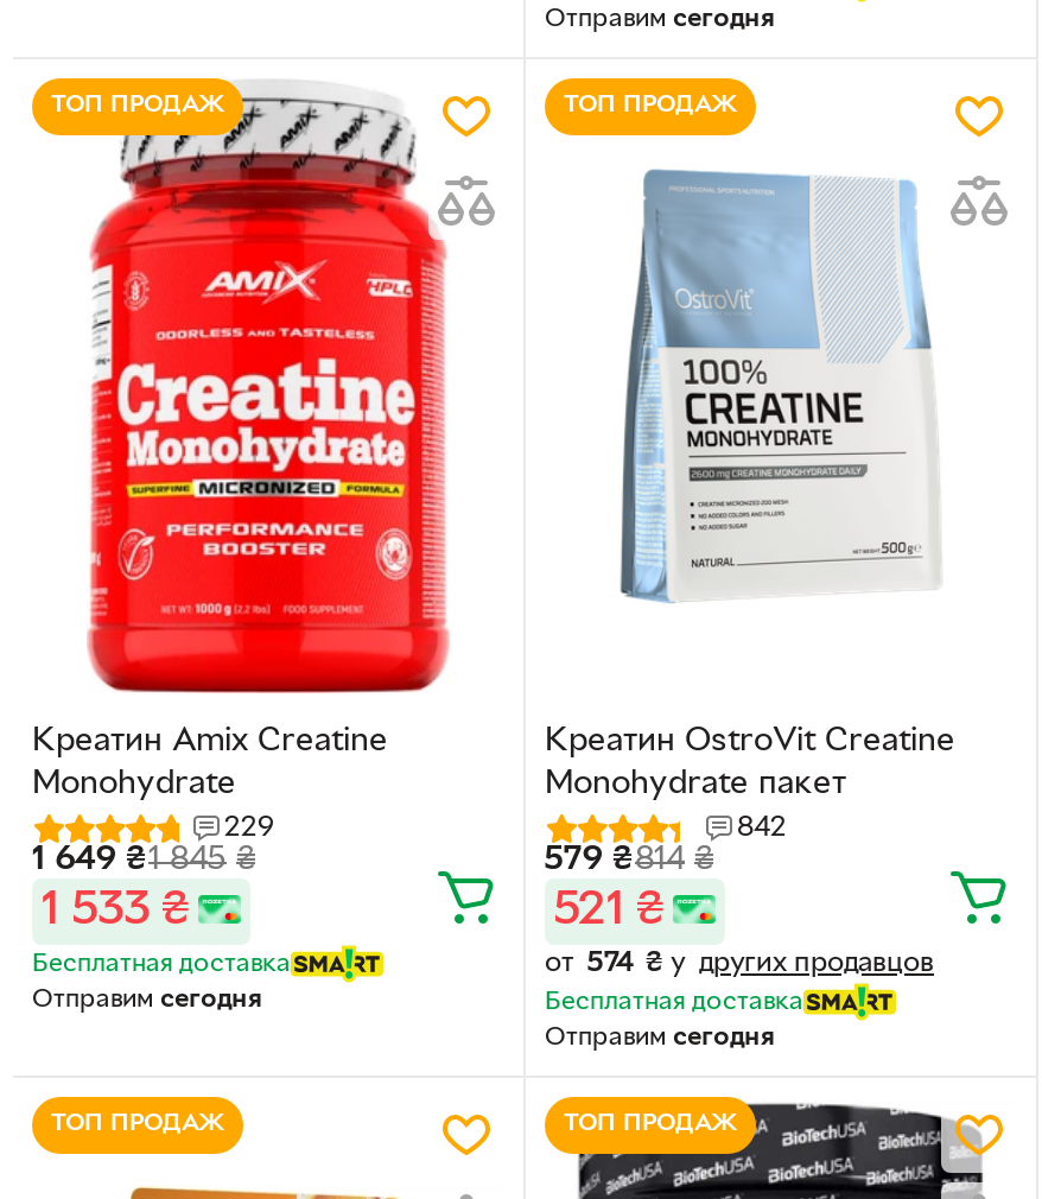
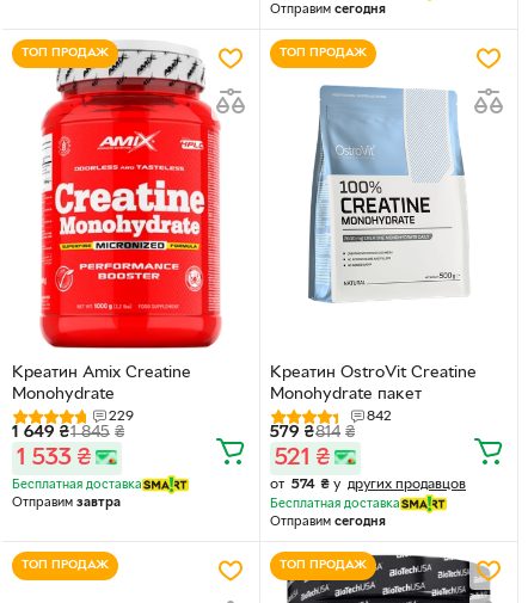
[32,988,262,1012] Отправим сегодня -> [12,497,121,509] Отправим завтра

